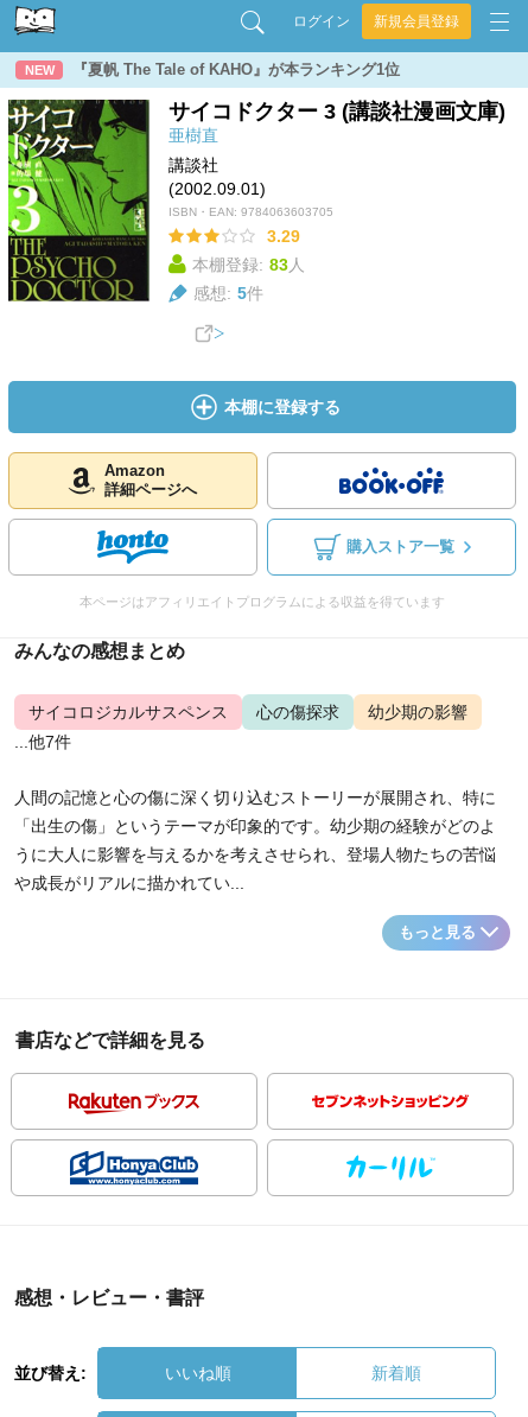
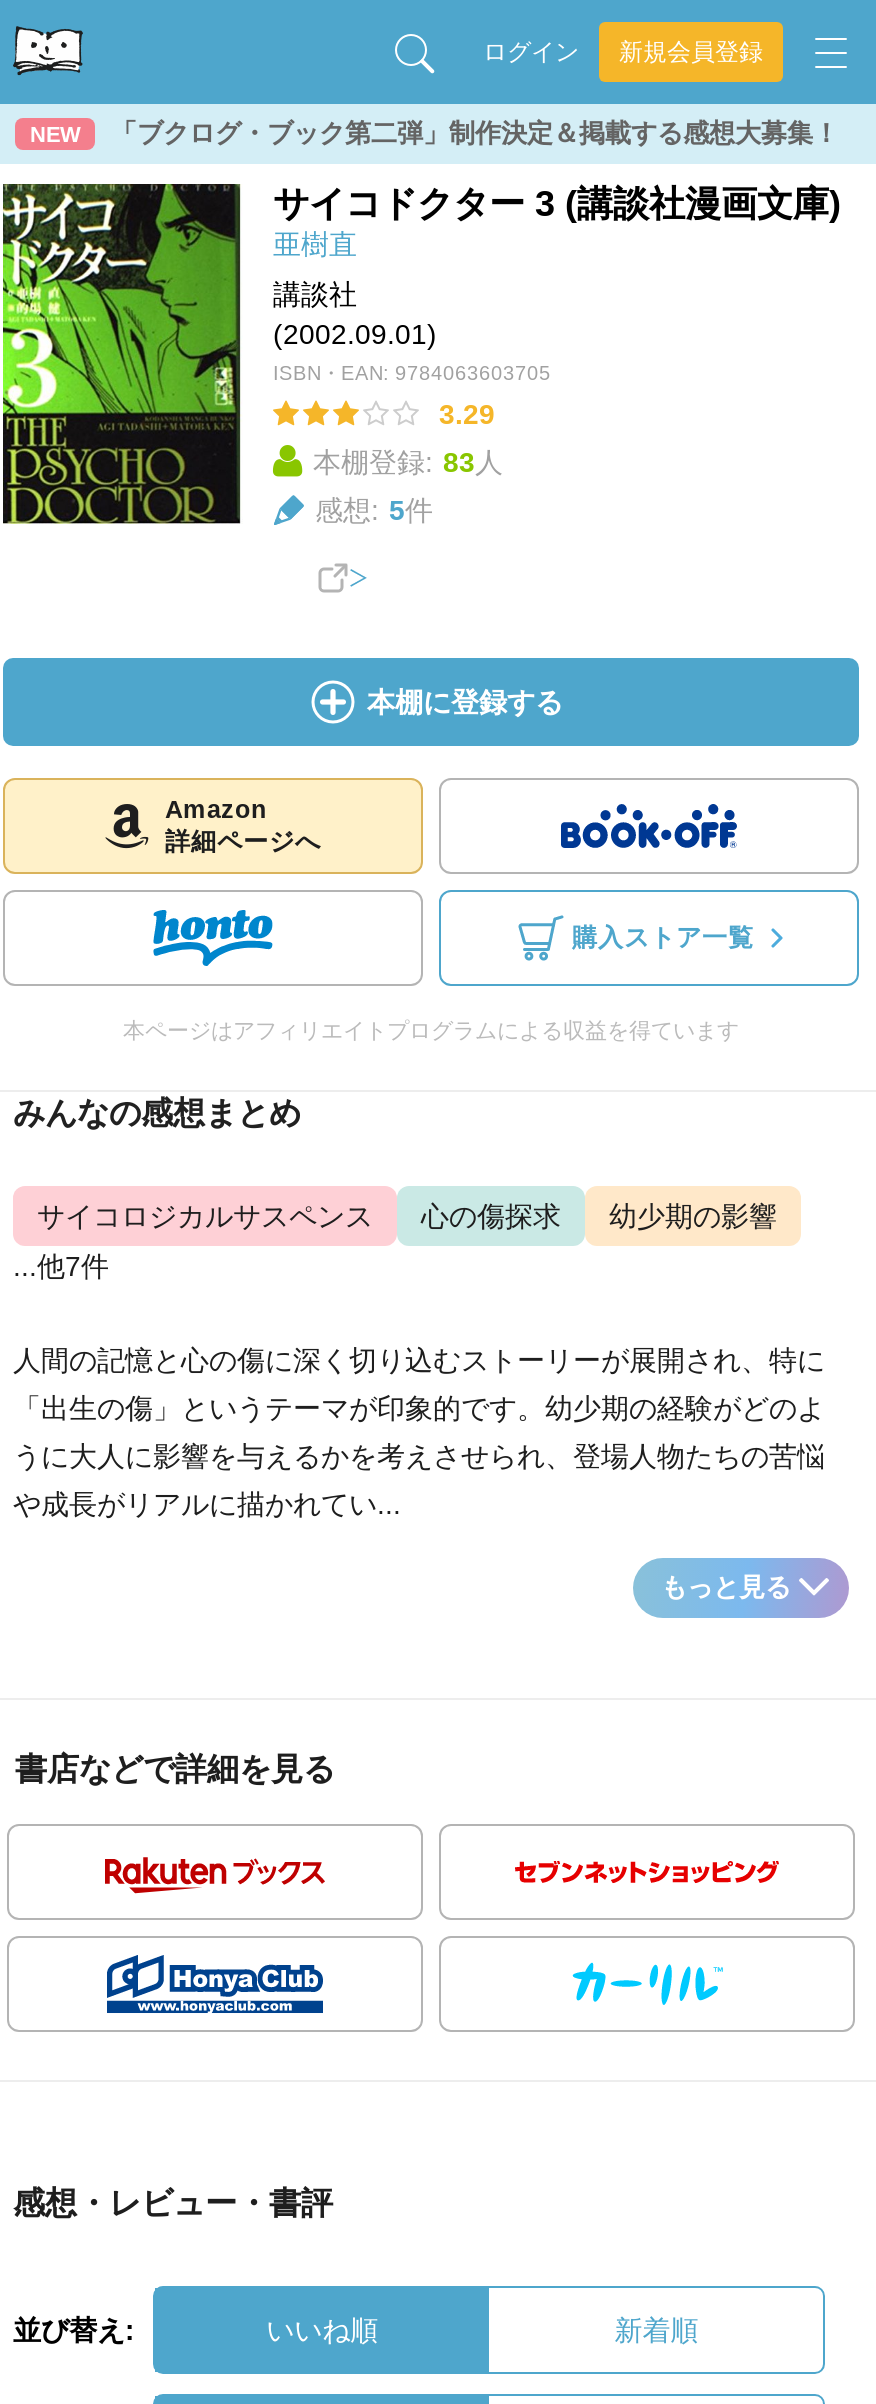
[72,61,400,78] 『夏帆 The Tale of KAHO』が本ランキング1位 -> [111,118,839,148] 「ブクログ・ブック第二弾」制作決定＆掲載する感想大募集！

